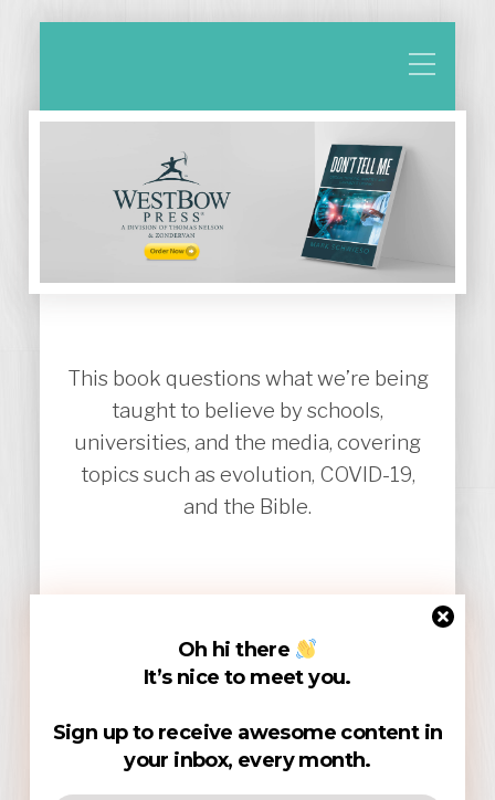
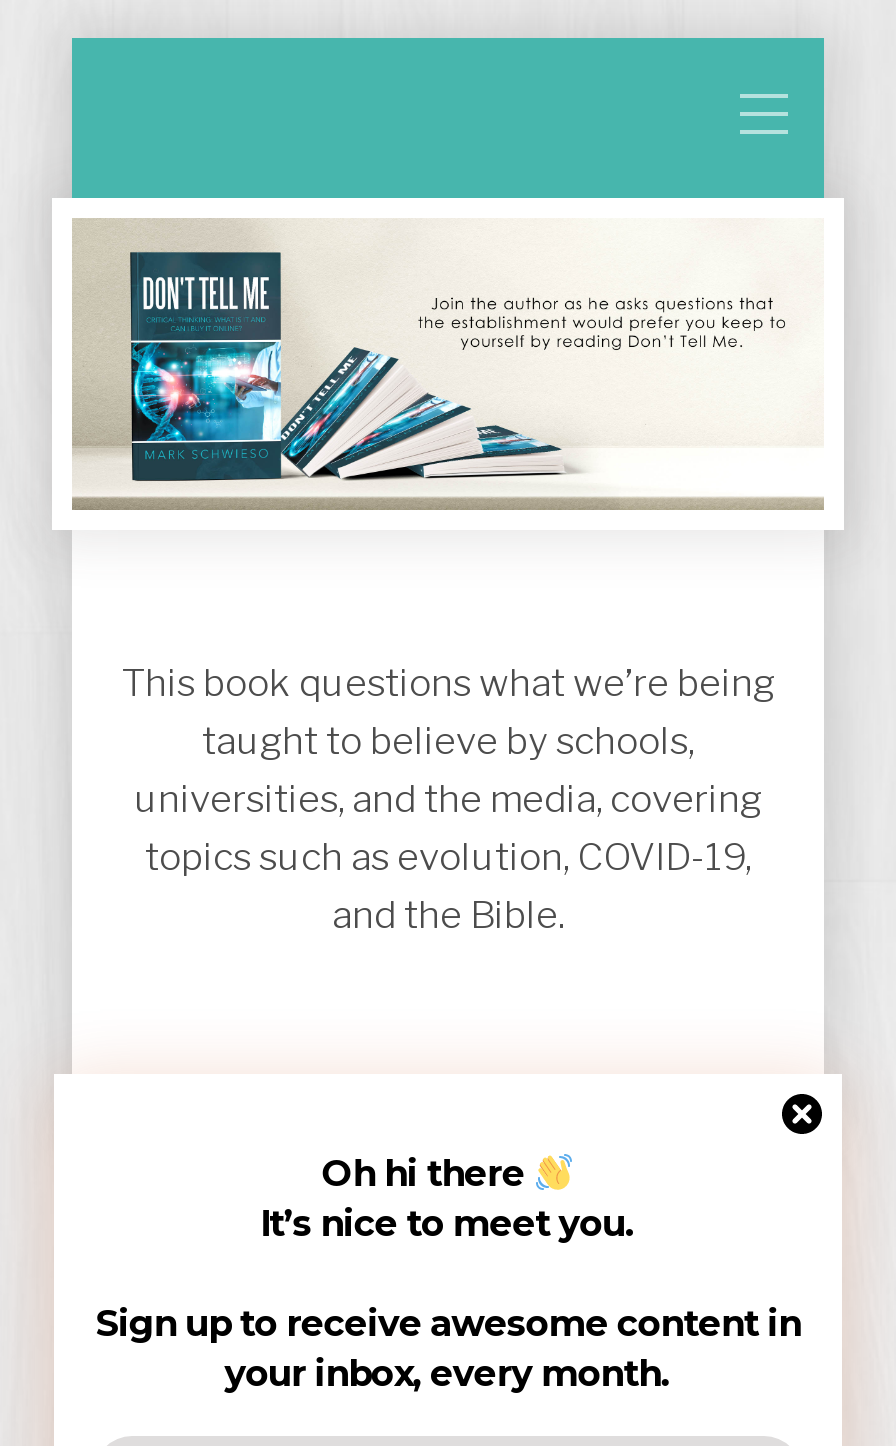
[41,122,455,282] [image] -> [72,220,822,510] [image]

